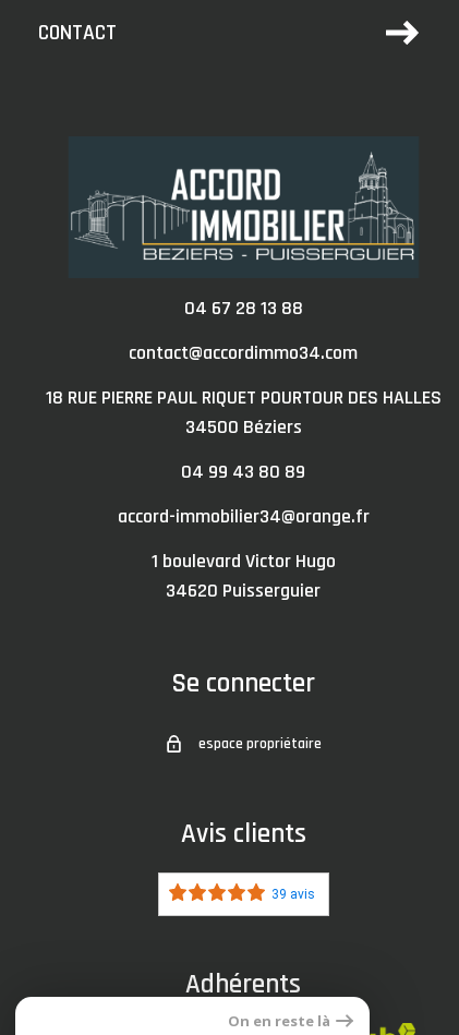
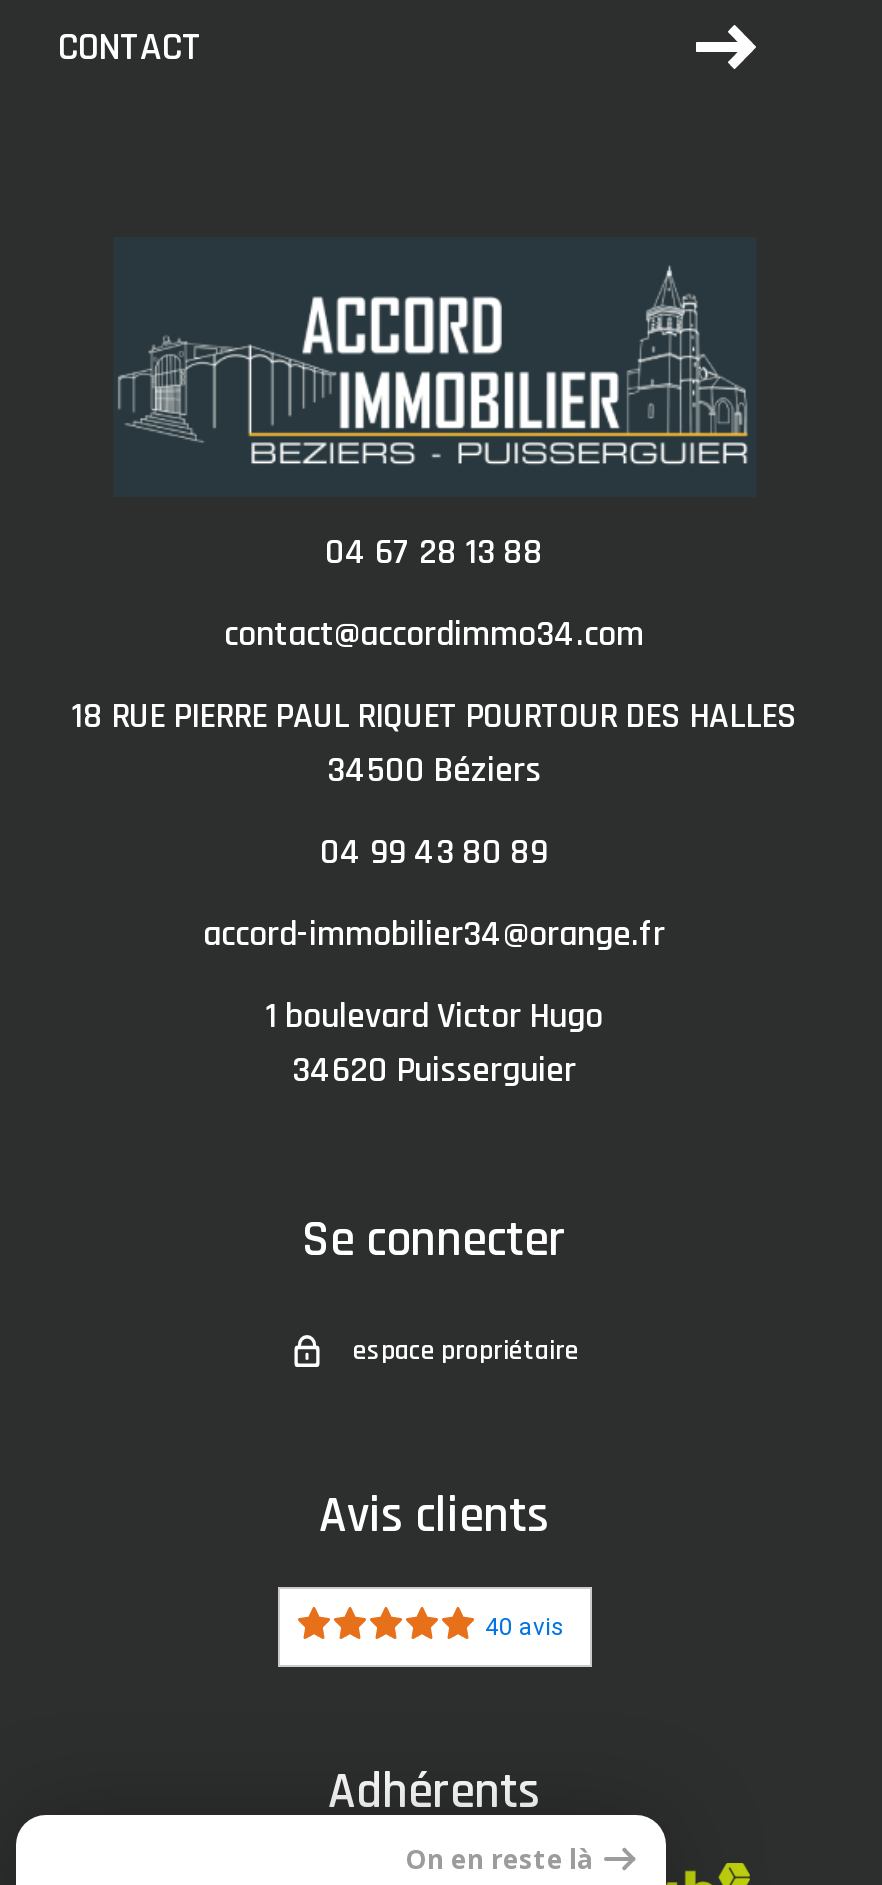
[271,887,315,902] 39 avis -> [485,1613,565,1641] 40 avis

